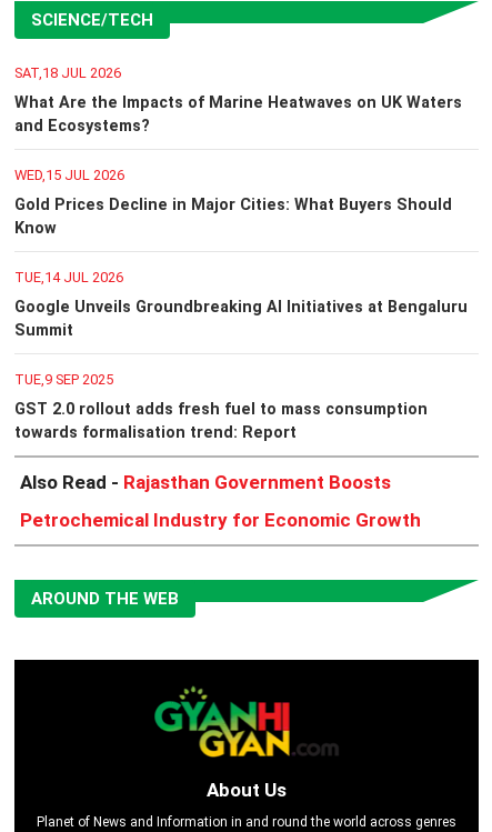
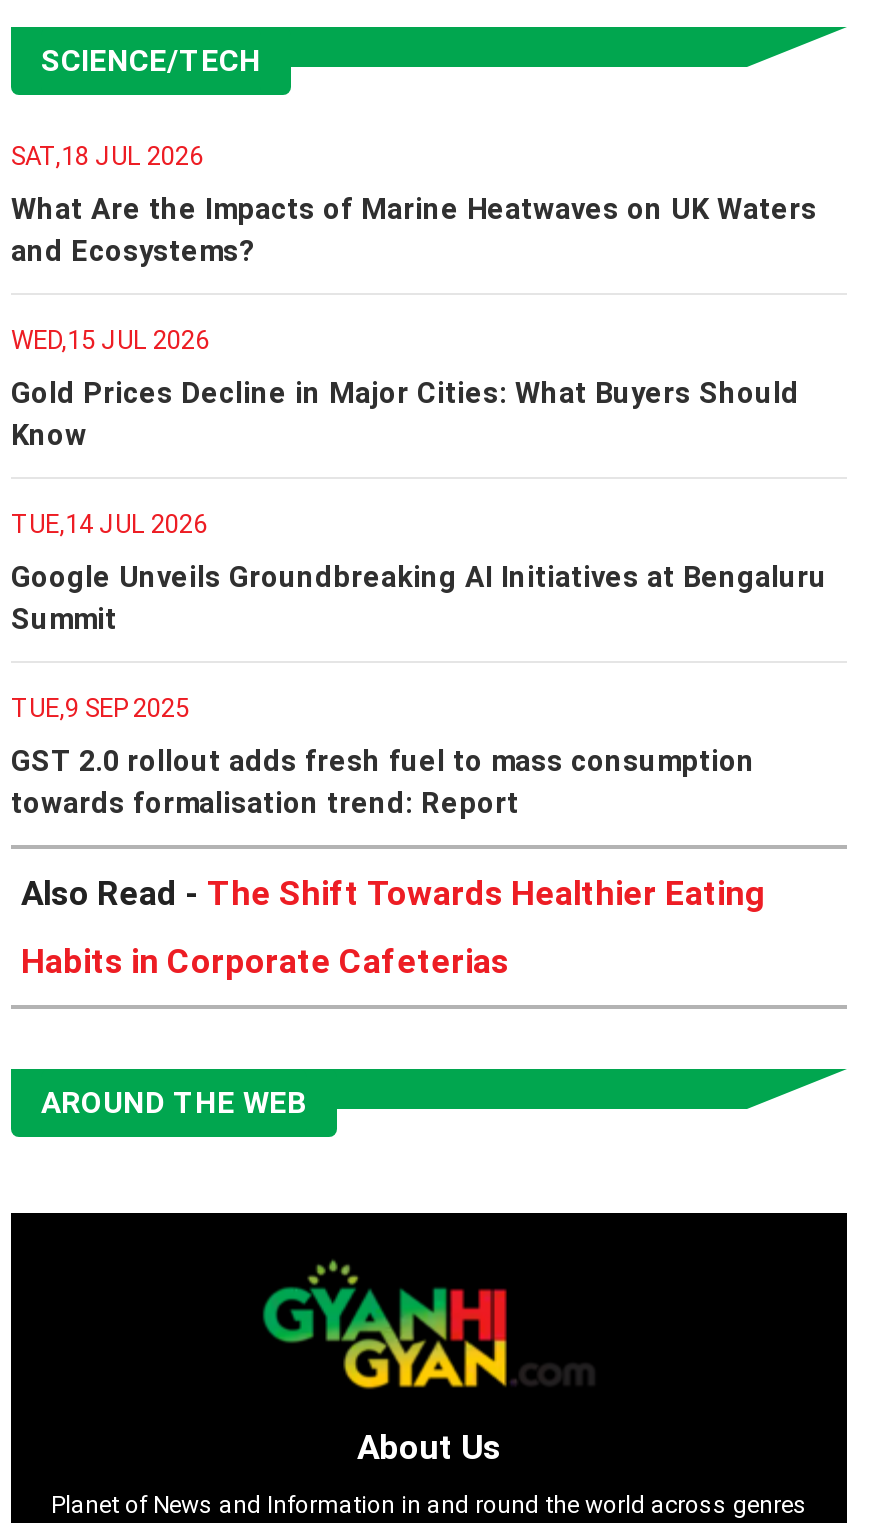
[20,471,391,493] Also Read - Rajasthan Government Boosts -> [21,873,765,913] Also Read - The Shift Towards Healthier Eating
[20,509,421,531] Petrochemical Industry for Economic Growth -> [21,941,509,981] Habits in Corporate Cafeterias

